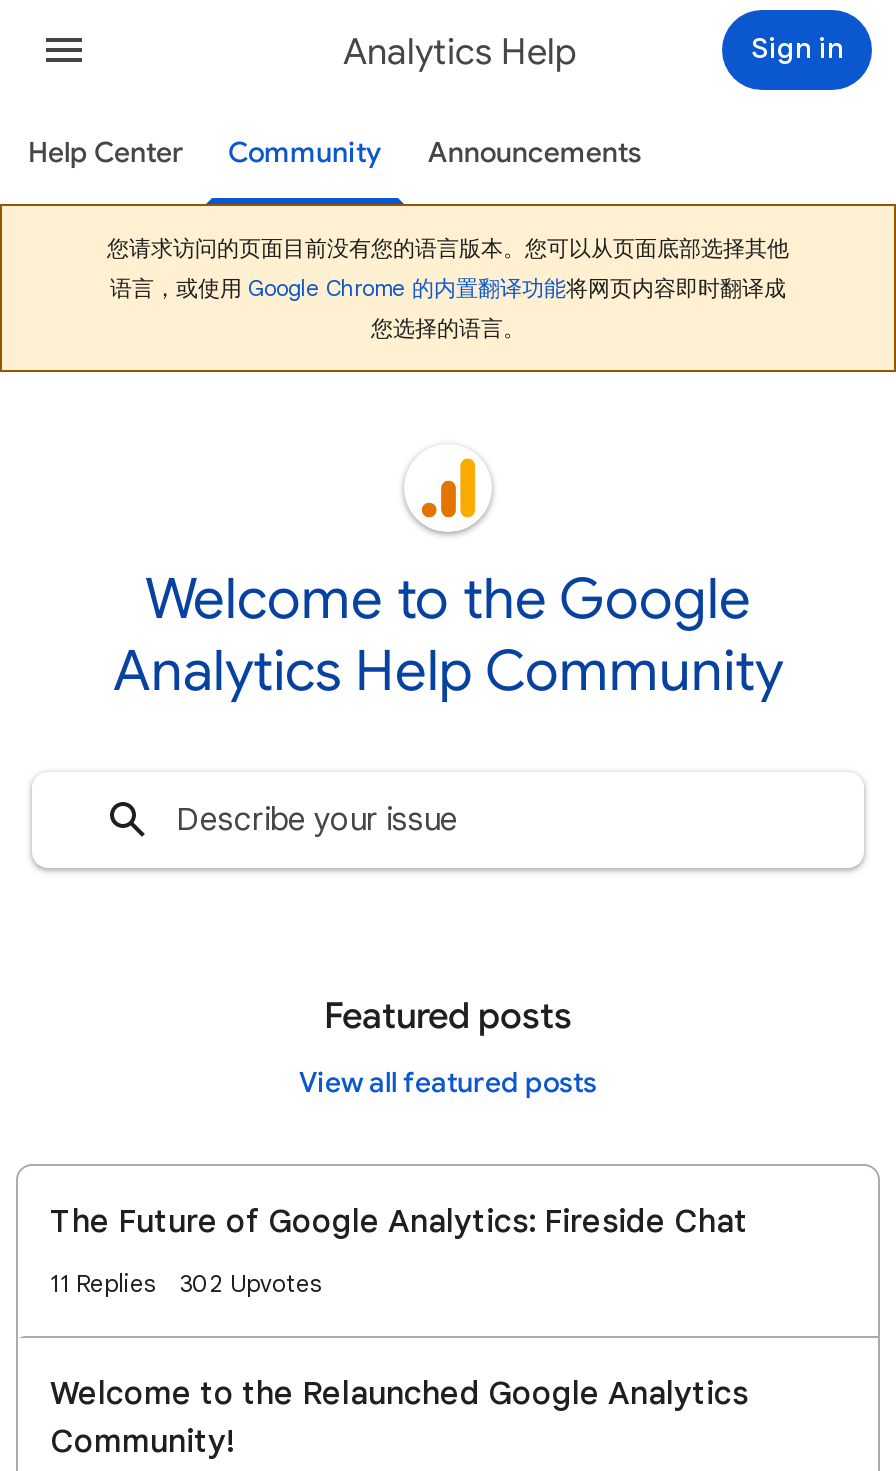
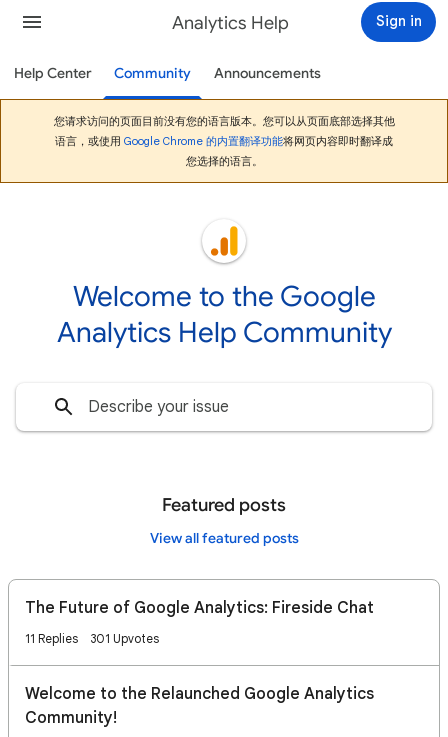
[50,1268,322,1298] 11 Replies 302 Upvotes -> [25,631,159,646] 11 Replies 301 Upvotes

